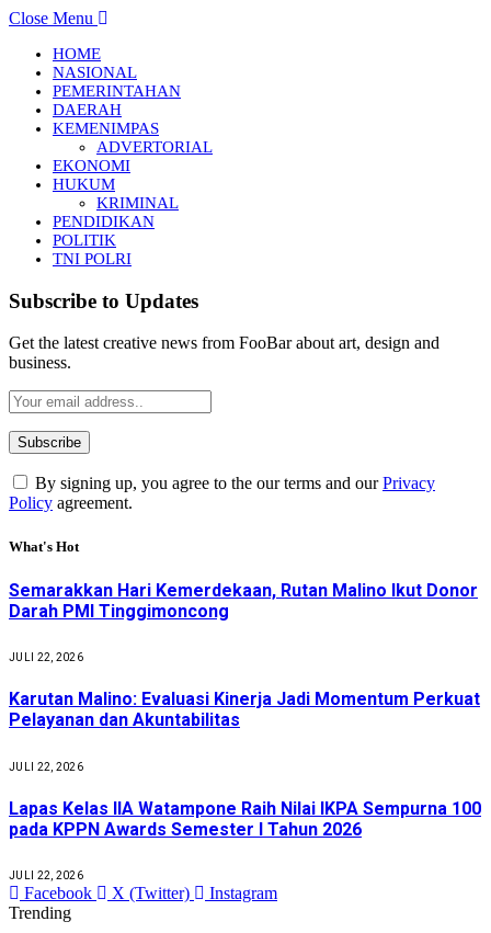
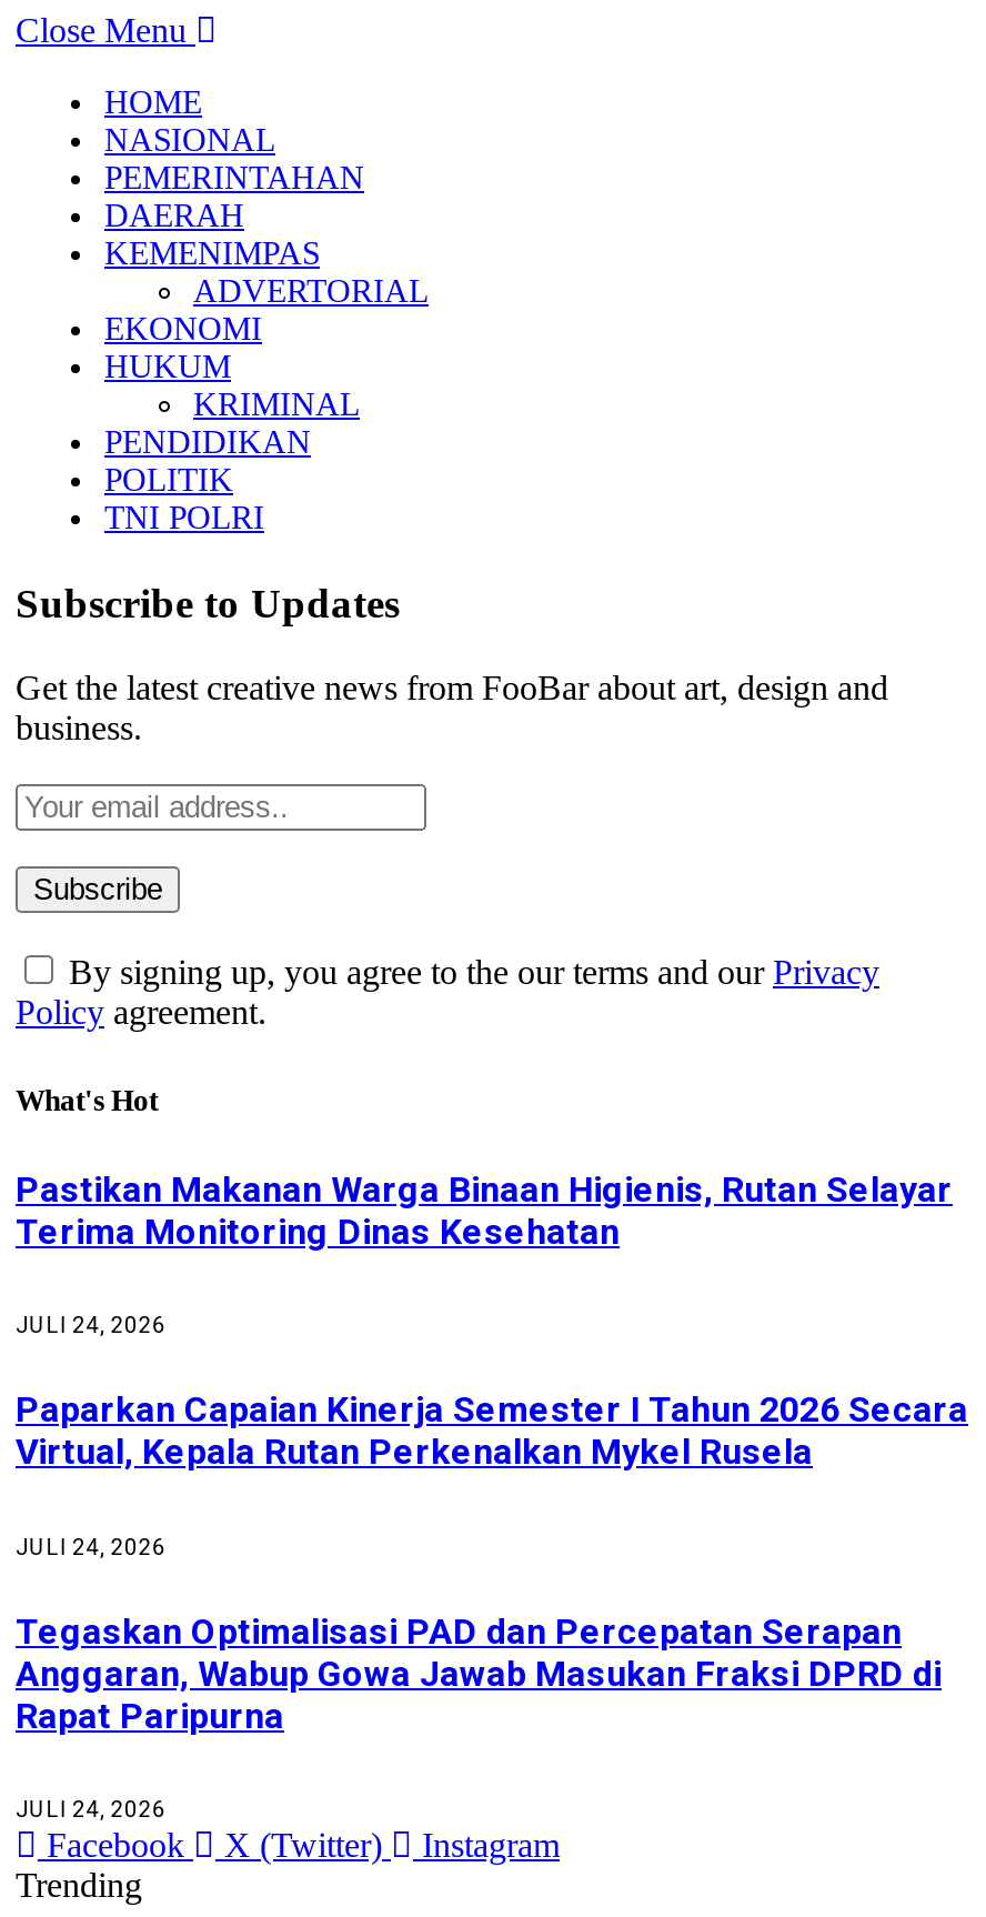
[9,580,478,621] Semarakkan Hari Kemerdekaan, Rutan Malino Ikut Donor | Darah PMI Tinggimoncong -> [16,1168,953,1252] Pastikan Makanan Warga Binaan Higienis, Rutan Selayar | Terima Monitoring Dinas Kesehatan
[9,651,83,663] JULI 22, 2026 -> [16,1313,166,1337] JULI 24, 2026
[9,689,480,731] Karutan Malino: Evaluasi Kinerja Jadi Momentum Perkuat | Pelayanan dan Akuntabilitas -> [16,1389,968,1473] Paparkan Capaian Kinerja Semester I Tahun 2026 Secara | Virtual, Kepala Rutan Perkenalkan Mykel Rusela
[9,760,83,772] JULI 22, 2026 -> [16,1534,166,1558] JULI 24, 2026
[9,798,481,840] Lapas Kelas IIA Watampone Raih Nilai IKPA Sempurna 100 | pada KPPN Awards Semester I Tahun 2026 -> [16,1610,942,1737] Tegaskan Optimalisasi PAD dan Percepatan Serapan | Anggaran, Wabup Gowa Jawab Masukan Fraksi DPRD di | Rapat Paripurna
[9,870,83,882] JULI 22, 2026 -> [16,1797,166,1822] JULI 24, 2026

